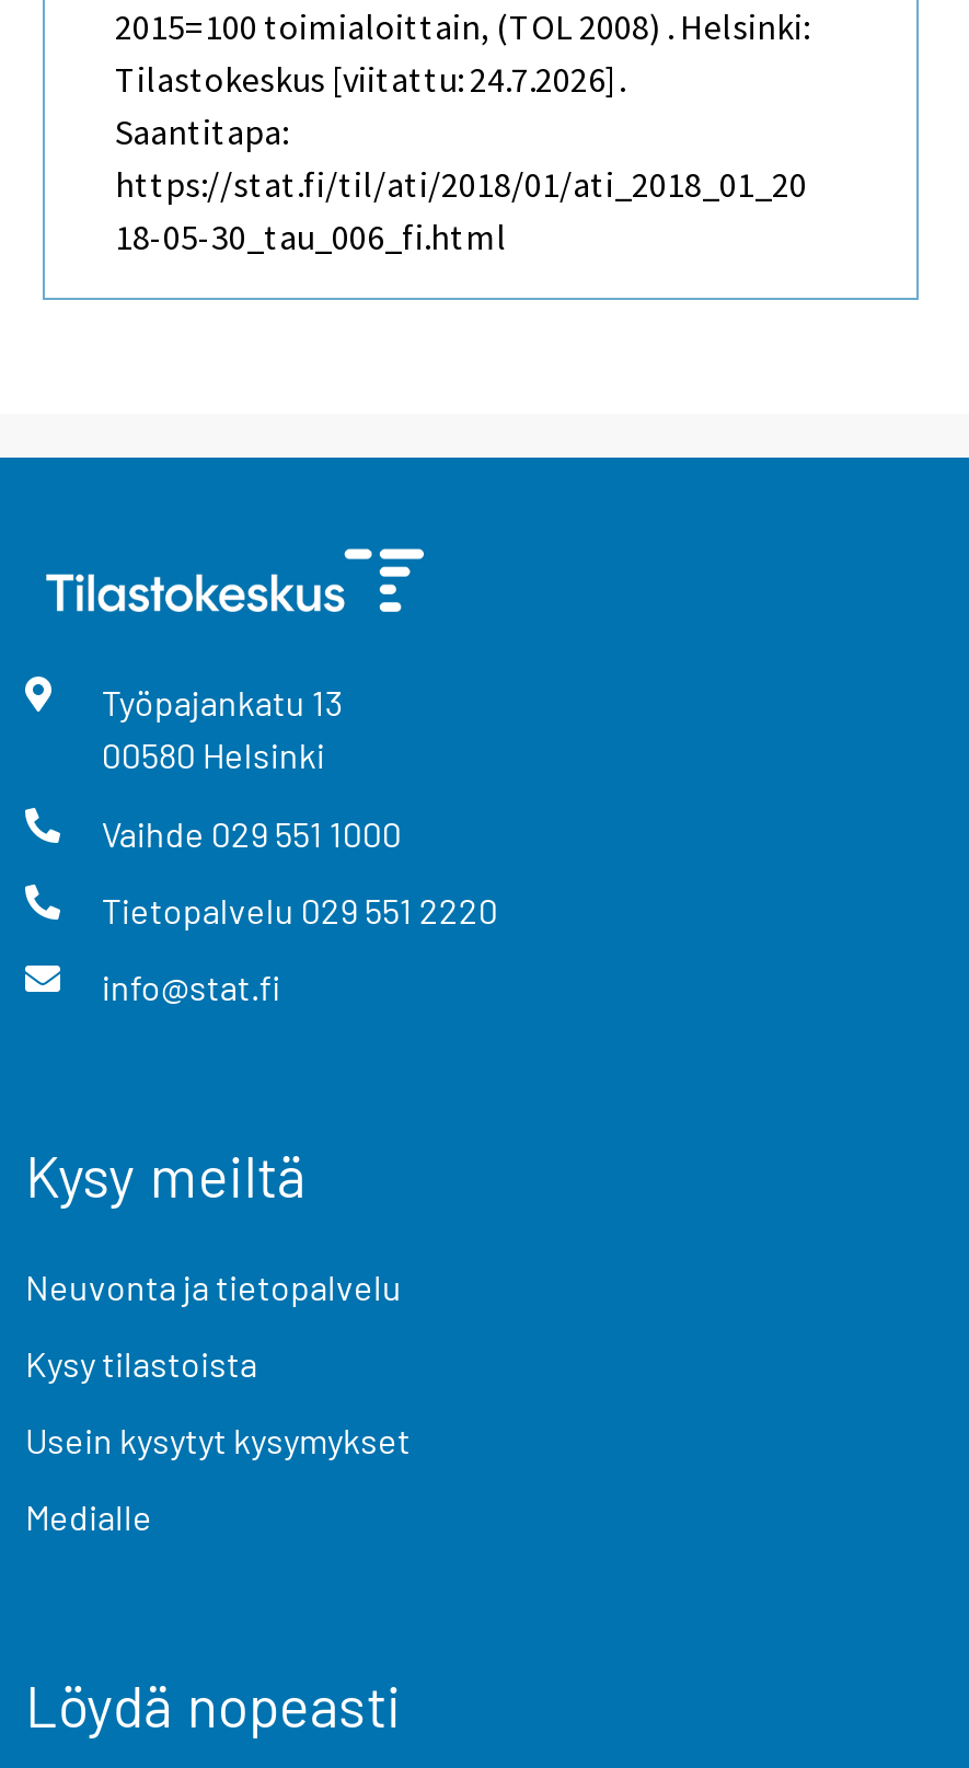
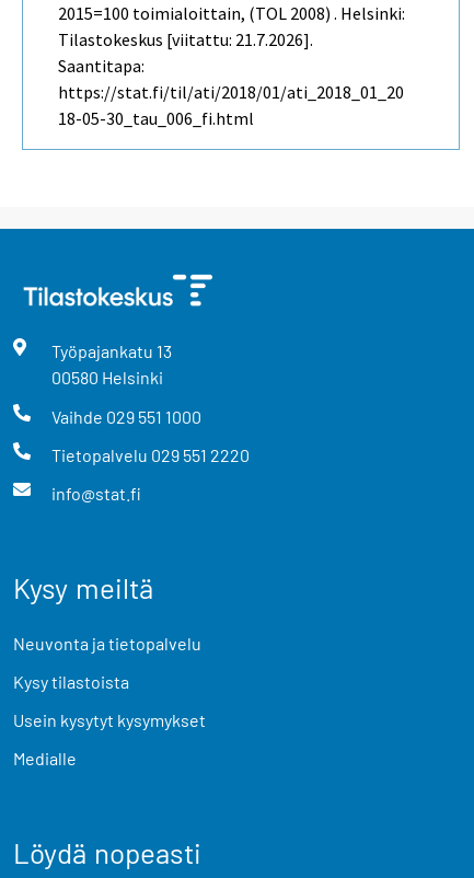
[115,58,625,102] Tilastokeskus [viitattu: 24.7.2026]. -> [58,29,313,51] Tilastokeskus [viitattu: 21.7.2026].

